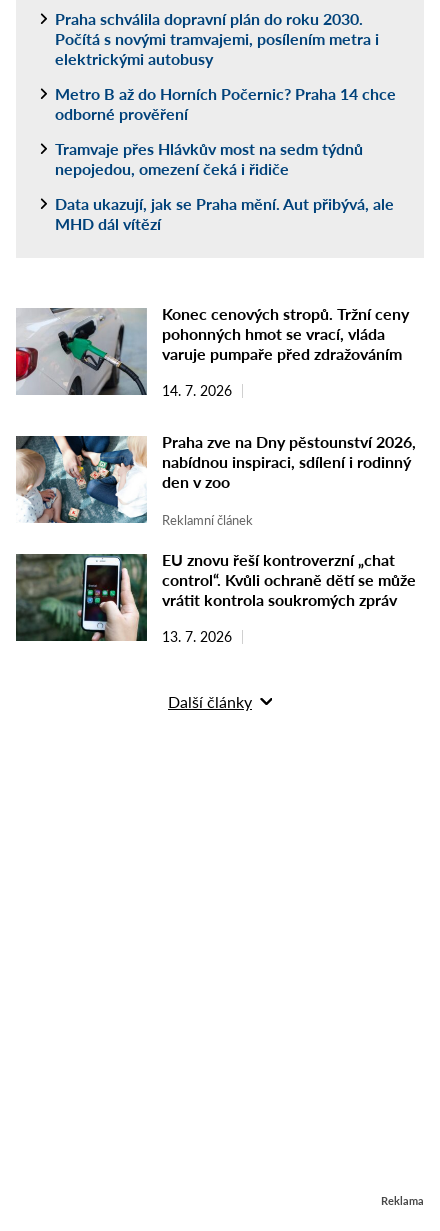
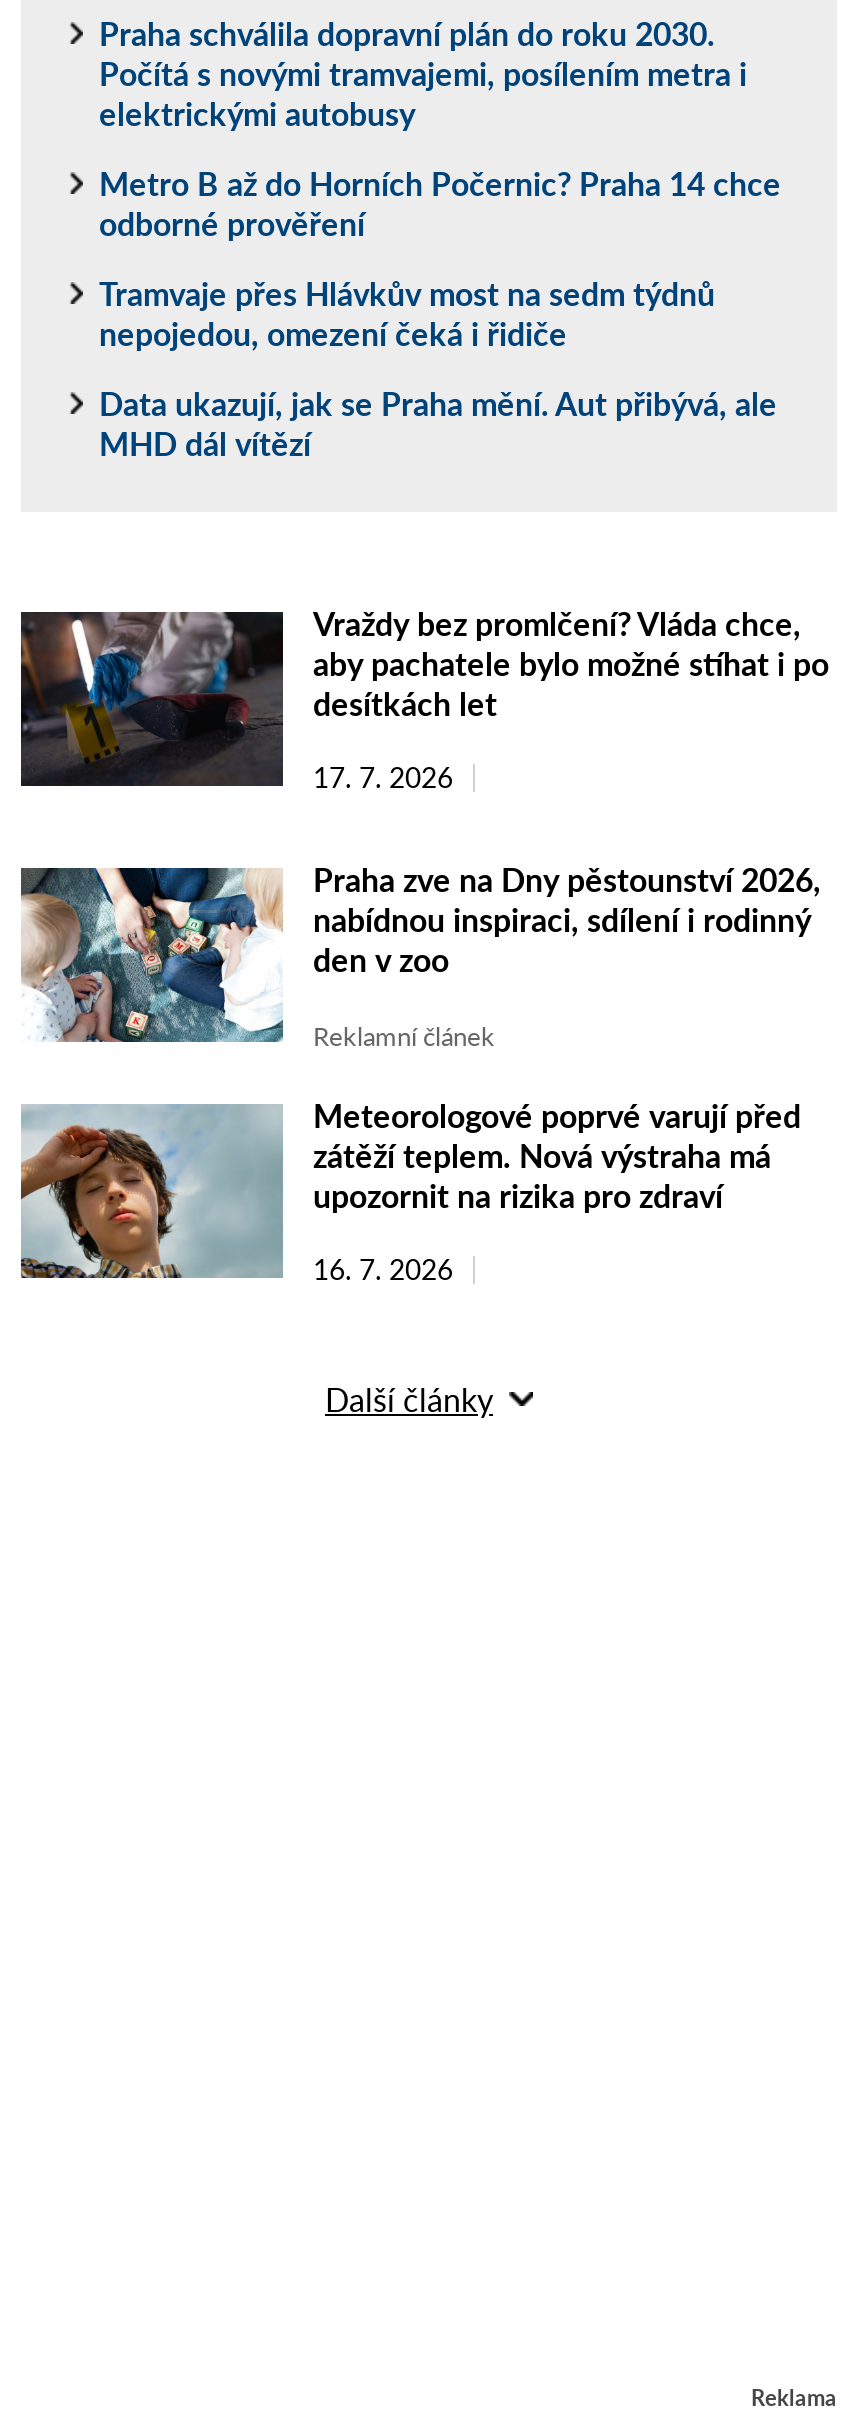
[15,303,409,396] [image] | Konec cenových stropů. Tržní ceny | pohonných hmot se vrací, vláda | varuje pumpaře před zdražováním -> [19,603,829,788] [image] | Vraždy bez promlčení? Vláda chce, | aby pachatele bylo možné stíhat i po | desítkách let
[162,381,232,398] 14. 7. 2026 -> [313,759,453,793] 17. 7. 2026
[15,549,416,642] [image] | EU znovu řeší kontroverzní „chat | control“. Kvůli ochraně dětí se může | vrátit kontrola soukromých zpráv -> [19,1095,801,1280] [image] | Meteorologové poprvé varují před | zátěží teplem. Nová výstraha má | upozornit na rizika pro zdraví
[162,627,232,644] 13. 7. 2026 -> [313,1251,453,1285] 16. 7. 2026

